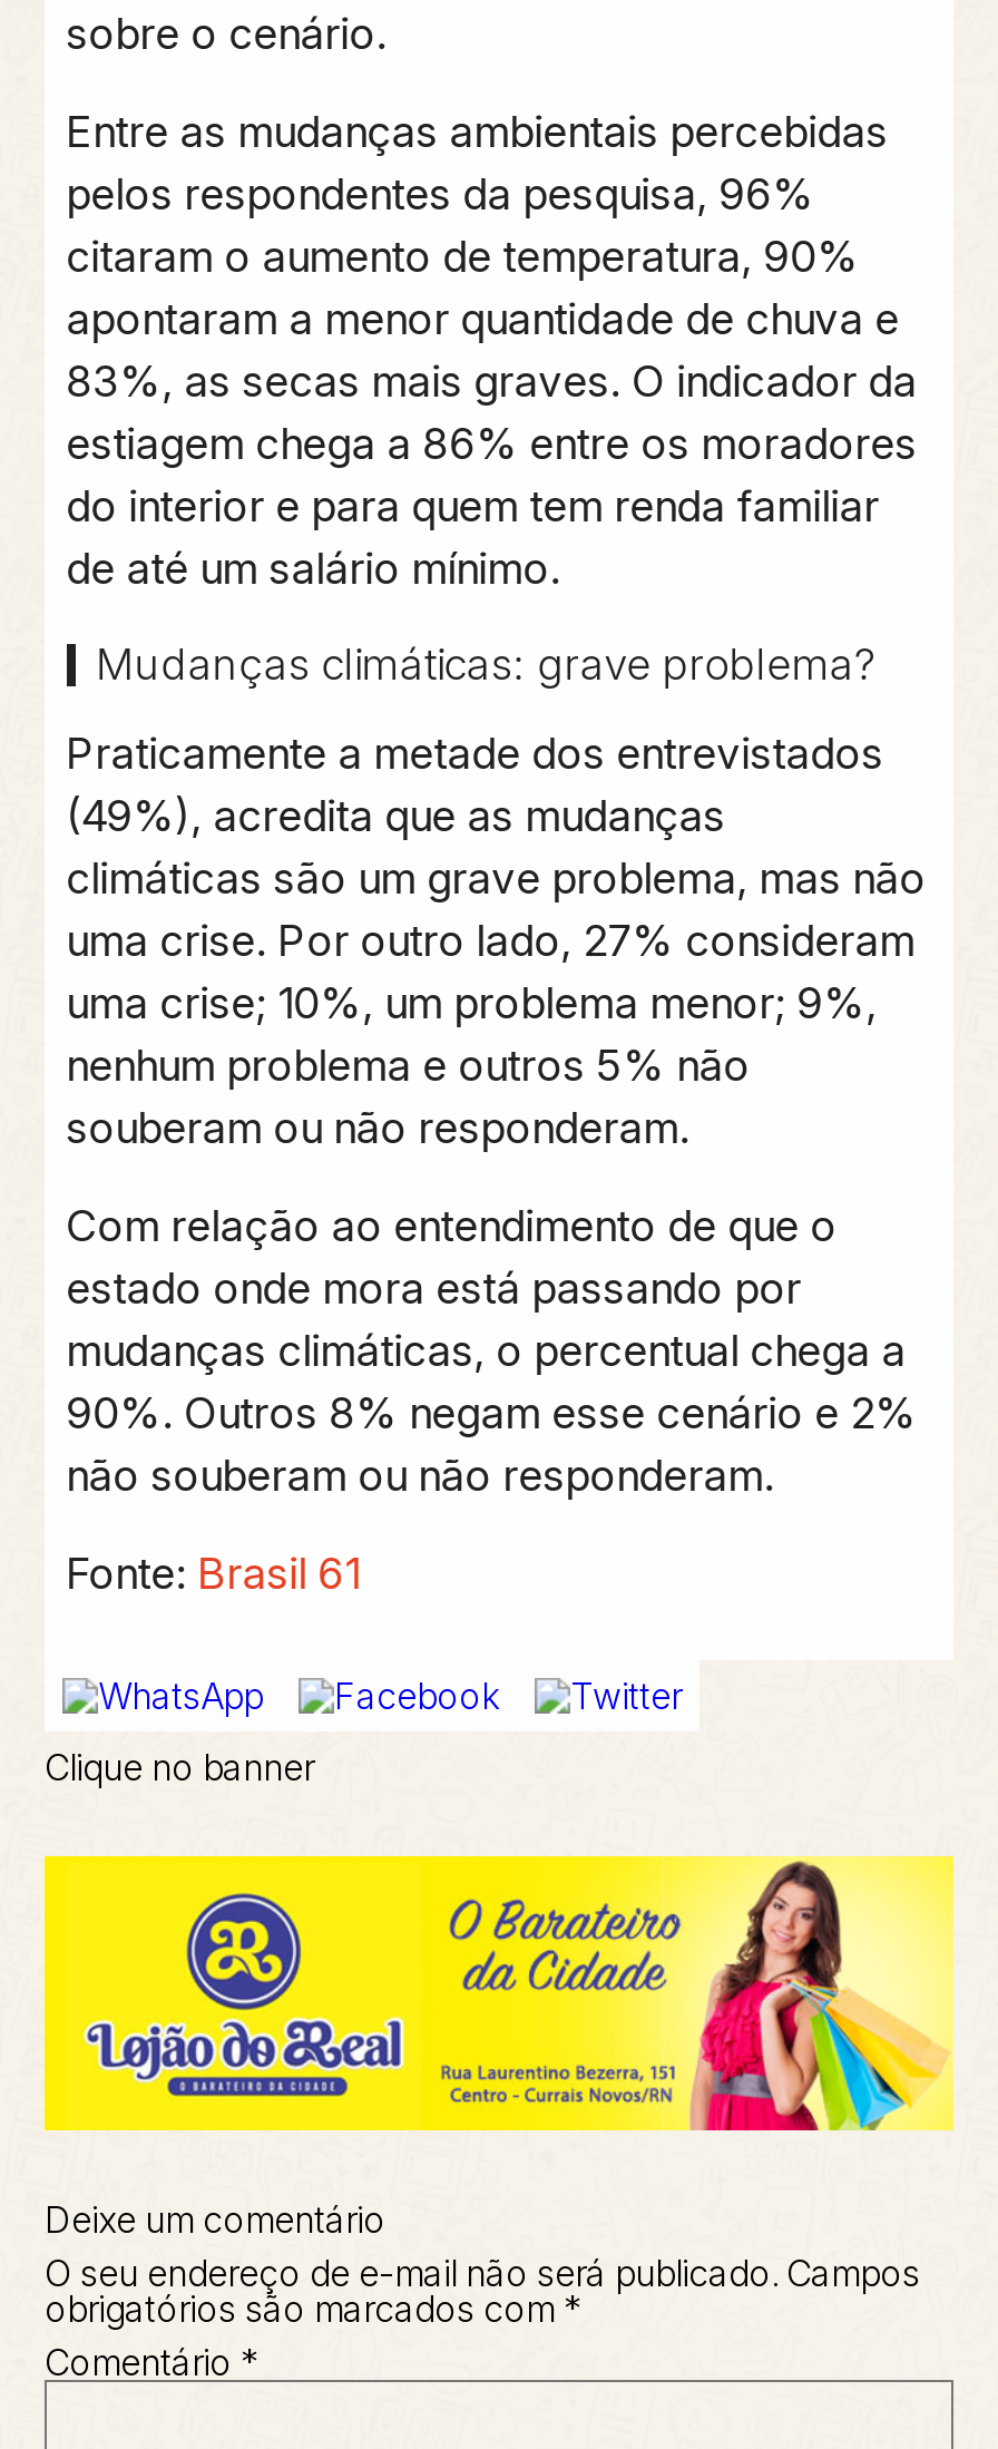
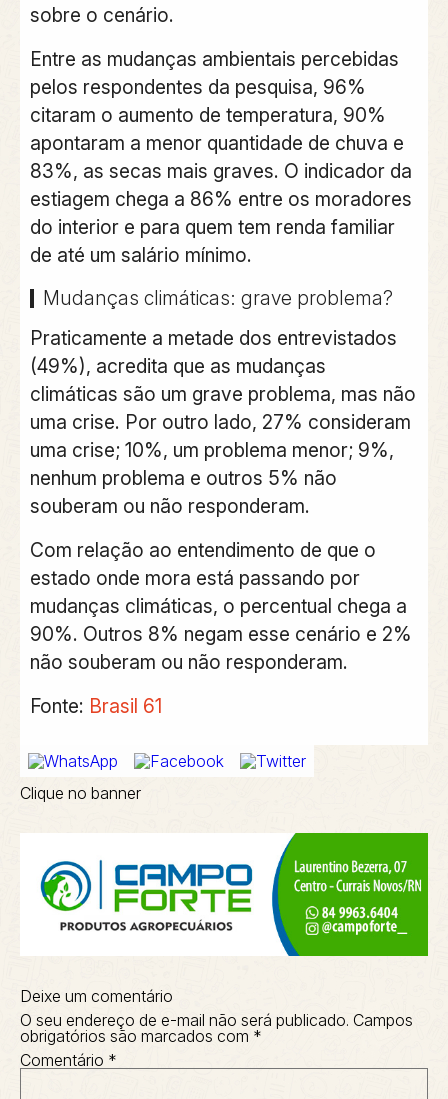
[42,1854,956,2133] [image] -> [20,832,429,957] [image]

